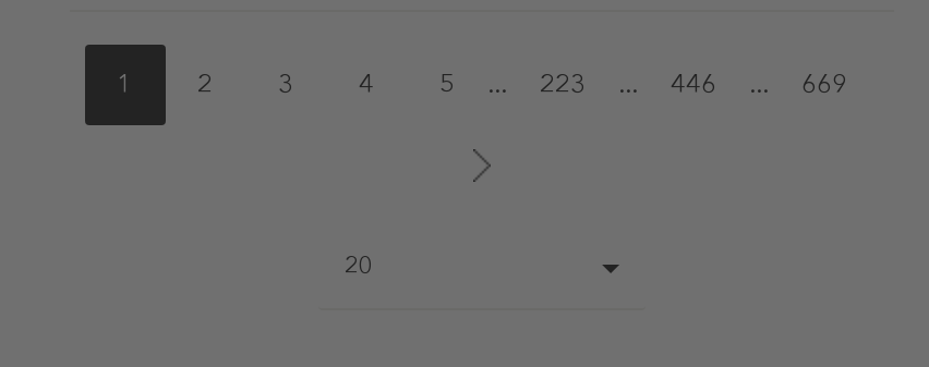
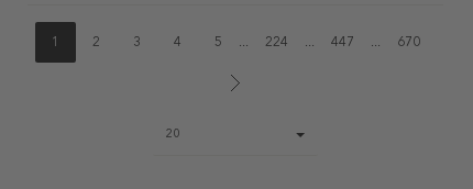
[540,69,586,99] 223 -> [265,34,288,49] 224
[671,69,716,99] 446 -> [331,34,354,49] 447
[801,69,847,99] 669 -> [397,34,420,49] 670

